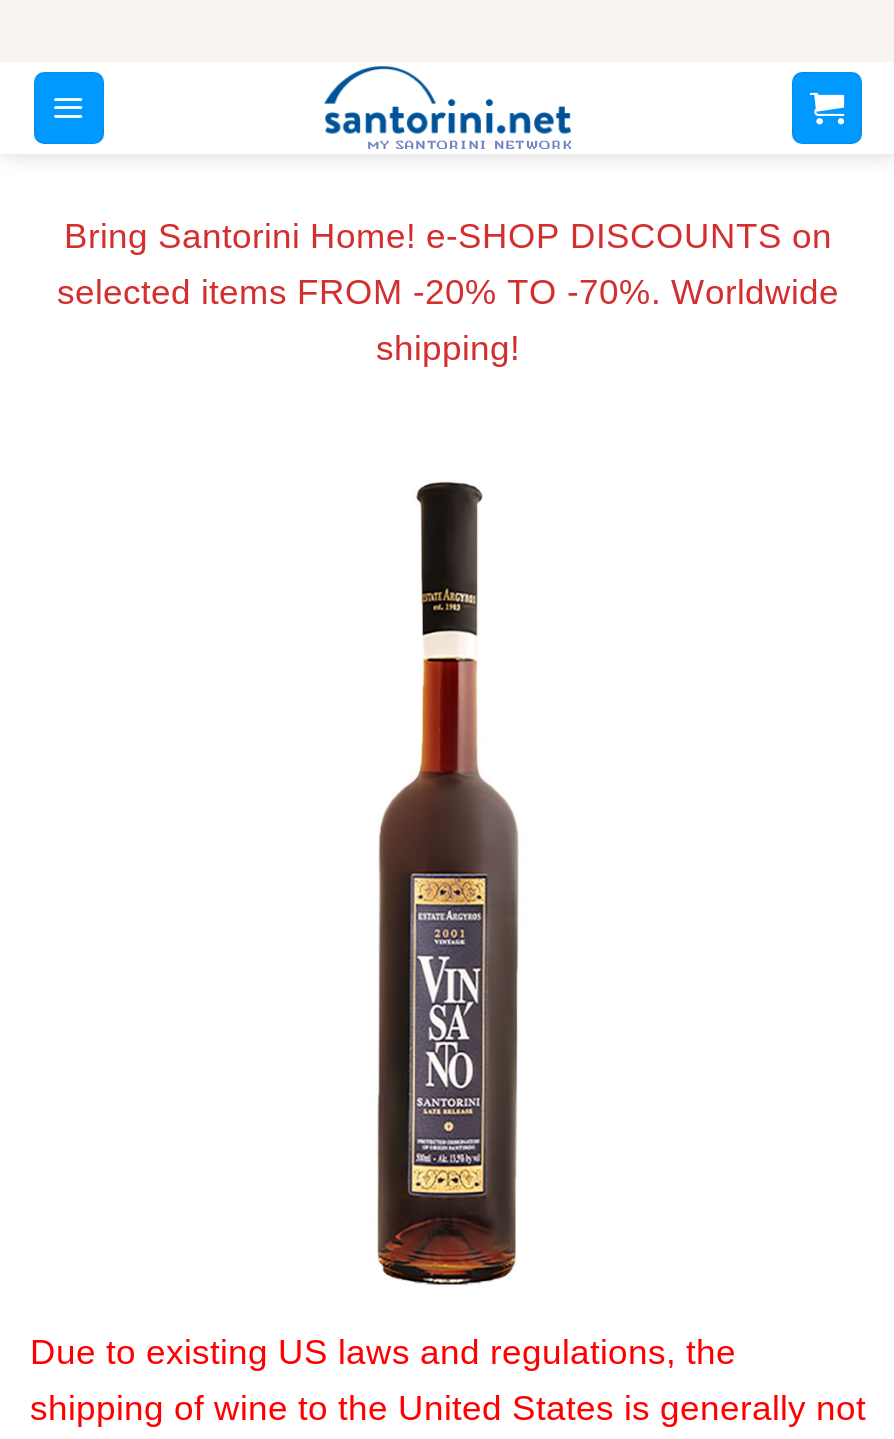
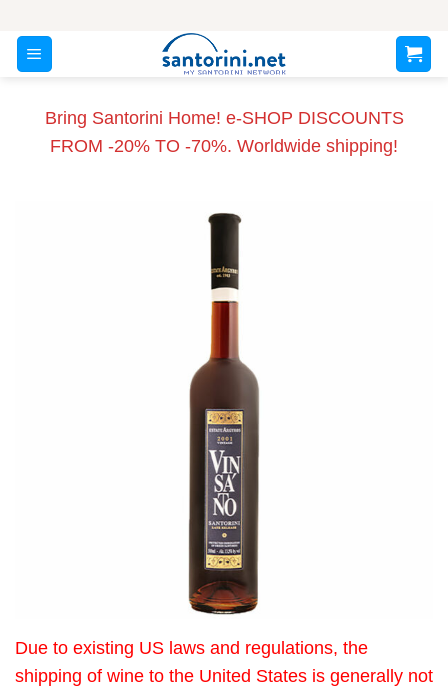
[57,216,839,368] Bring Santorini Home! e-SHOP DISCOUNTS on | selected items FROM -20% TO -70%. Worldwide | shipping! -> [44,108,403,156] Bring Santorini Home! e-SHOP DISCOUNTS | FROM -20% TO -70%. Worldwide shipping!

